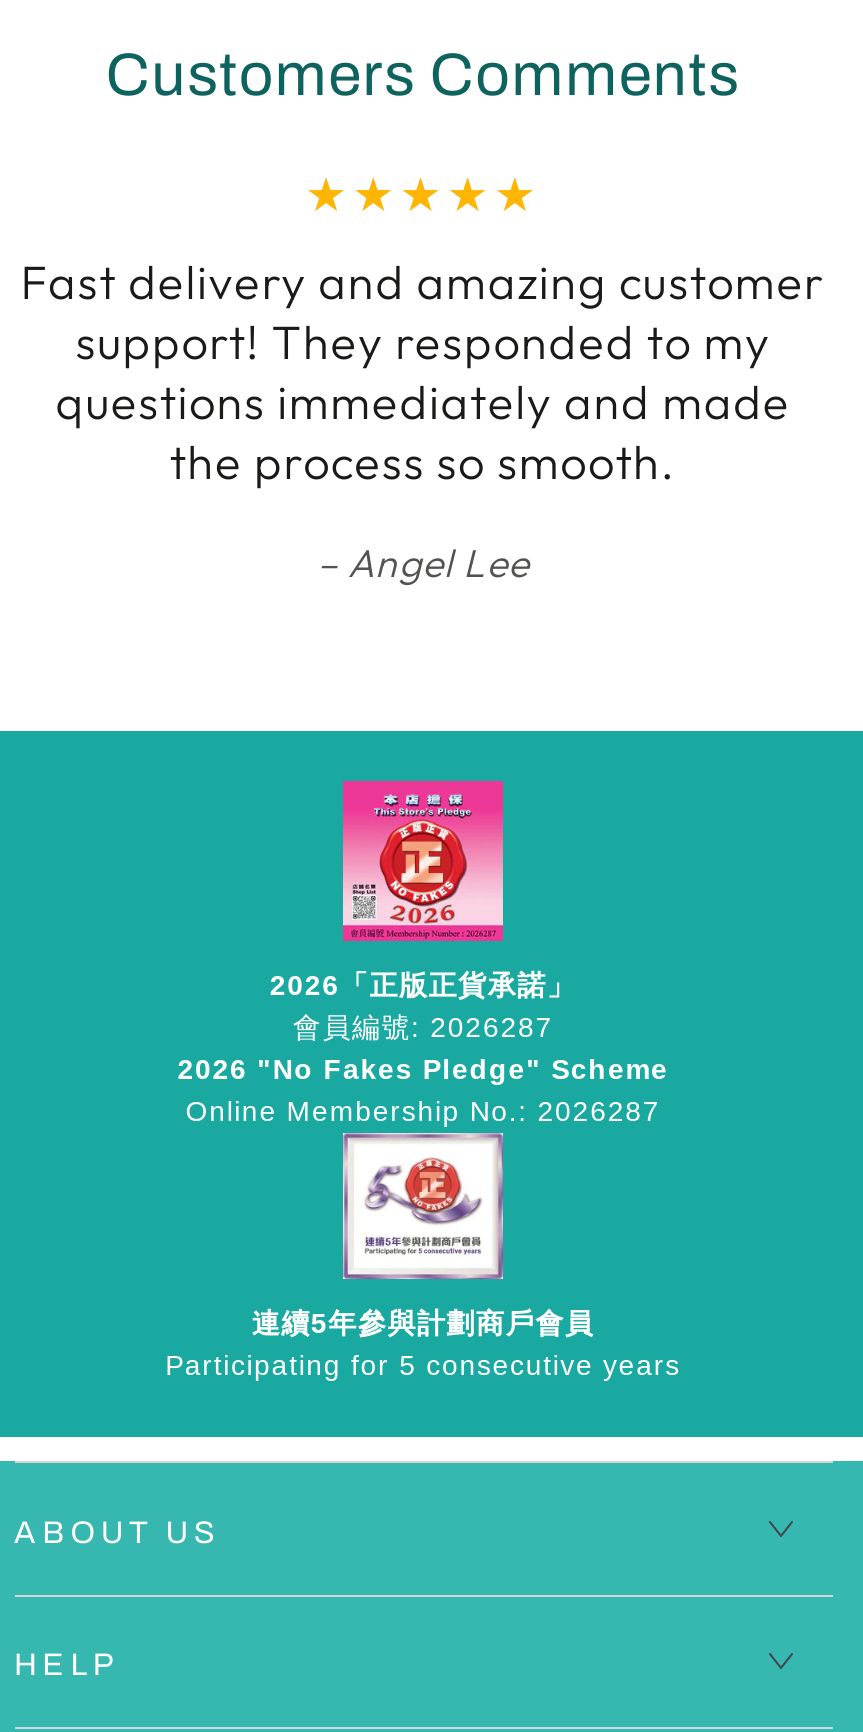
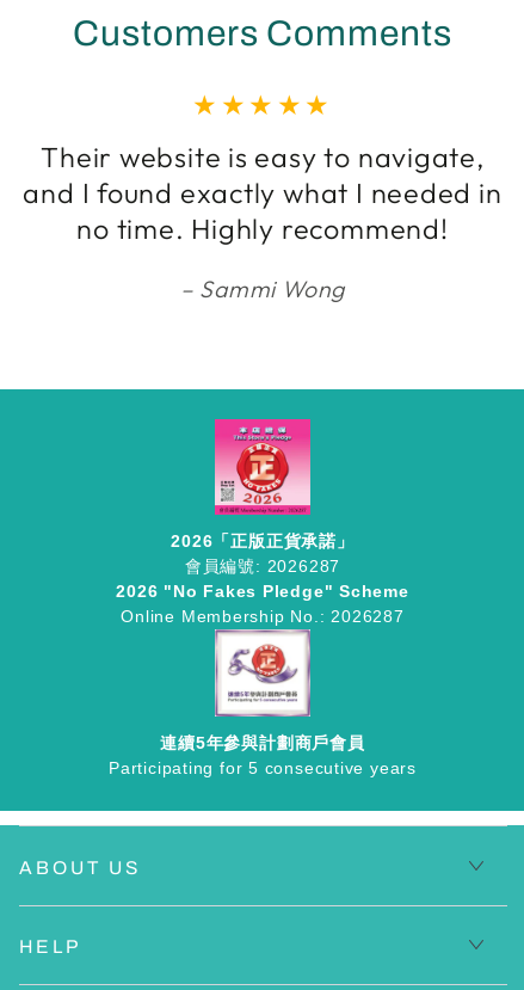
[20,253,826,491] Fast delivery and amazing customer | support! They responded to my | questions immediately and made | the process so smooth. -> [23,139,502,246] Their website is easy to navigate, | and I found exactly what I needed in | no time. Highly recommend!
[348,538,530,588] Angel Lee -> [200,274,345,304] Sammi Wong

